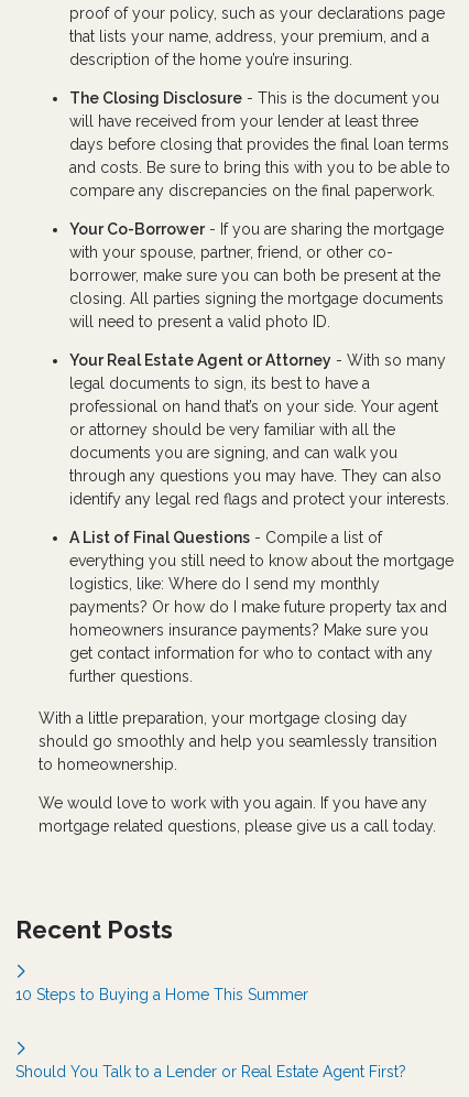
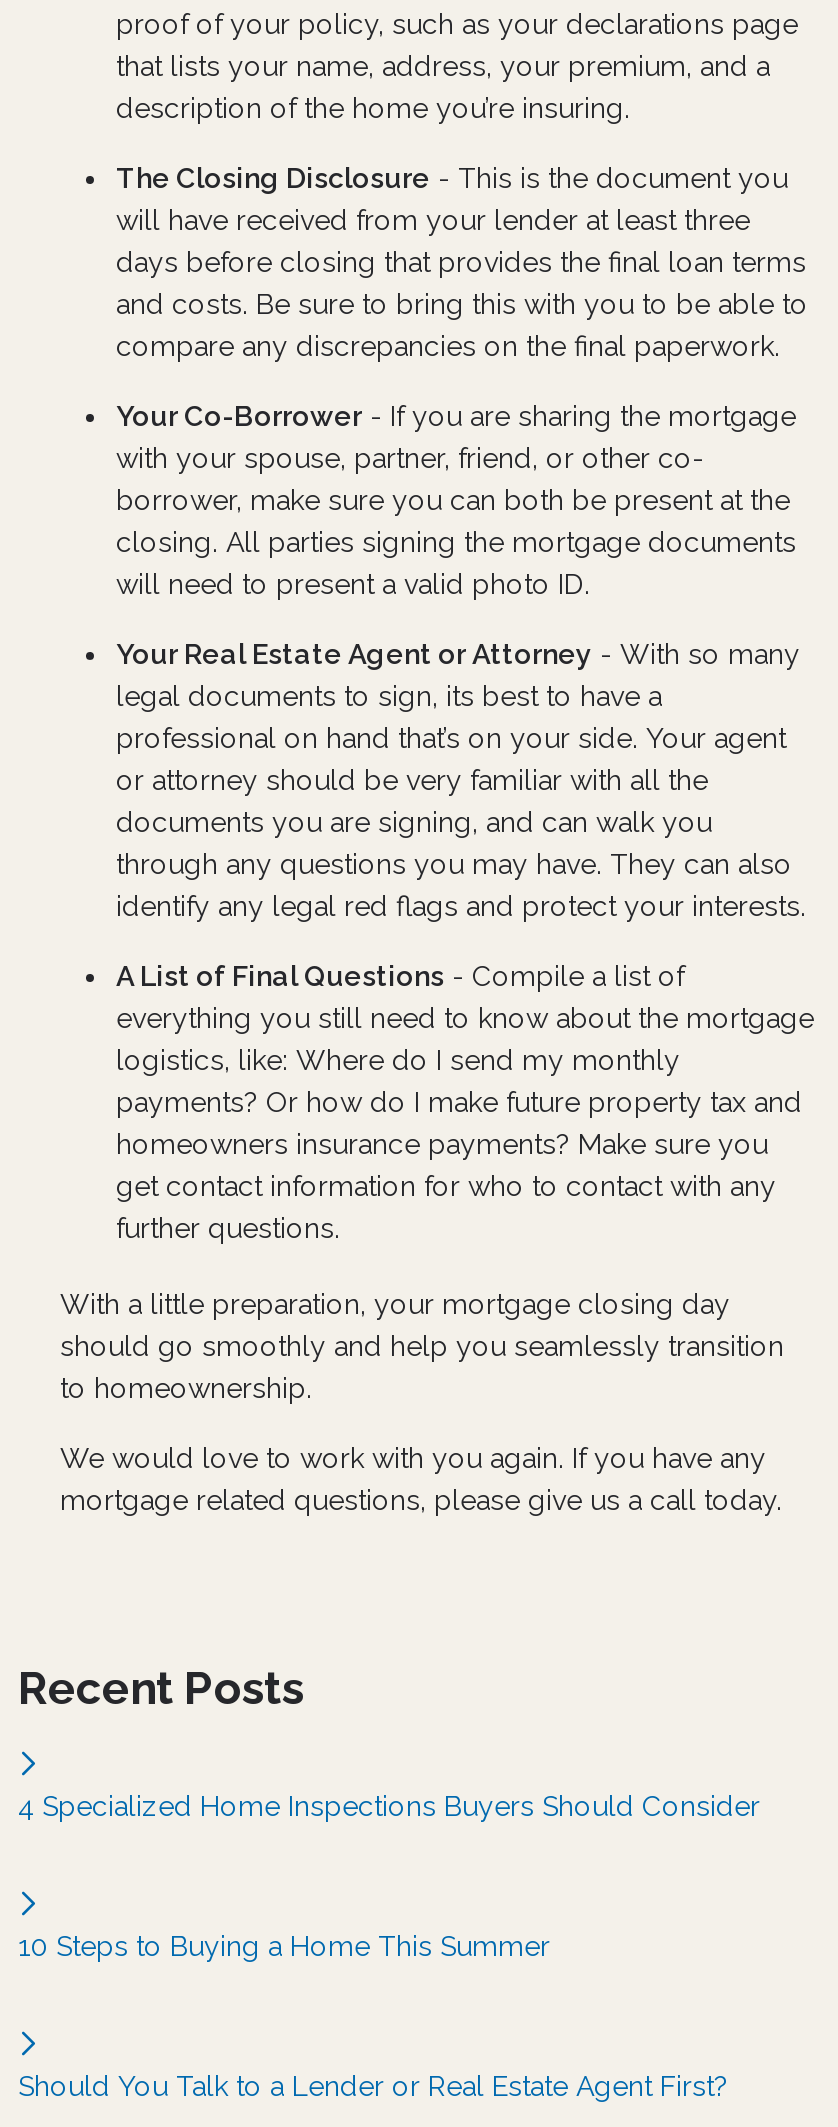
none -> [18,1790,760,1822] 4 Specialized Home Inspections Buyers Should Consider

